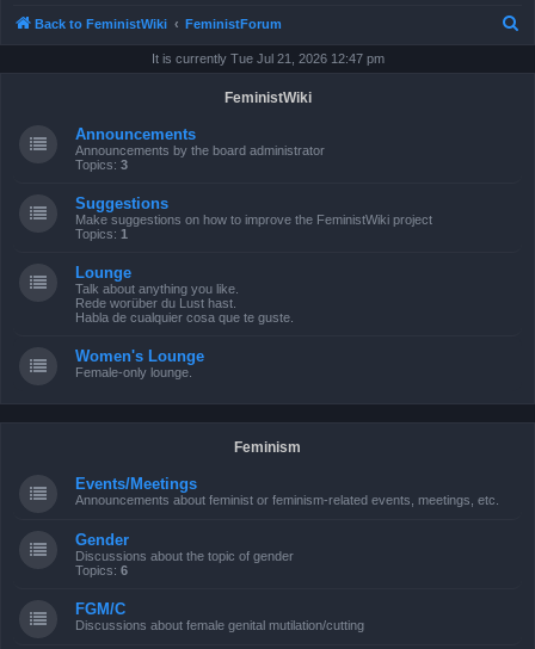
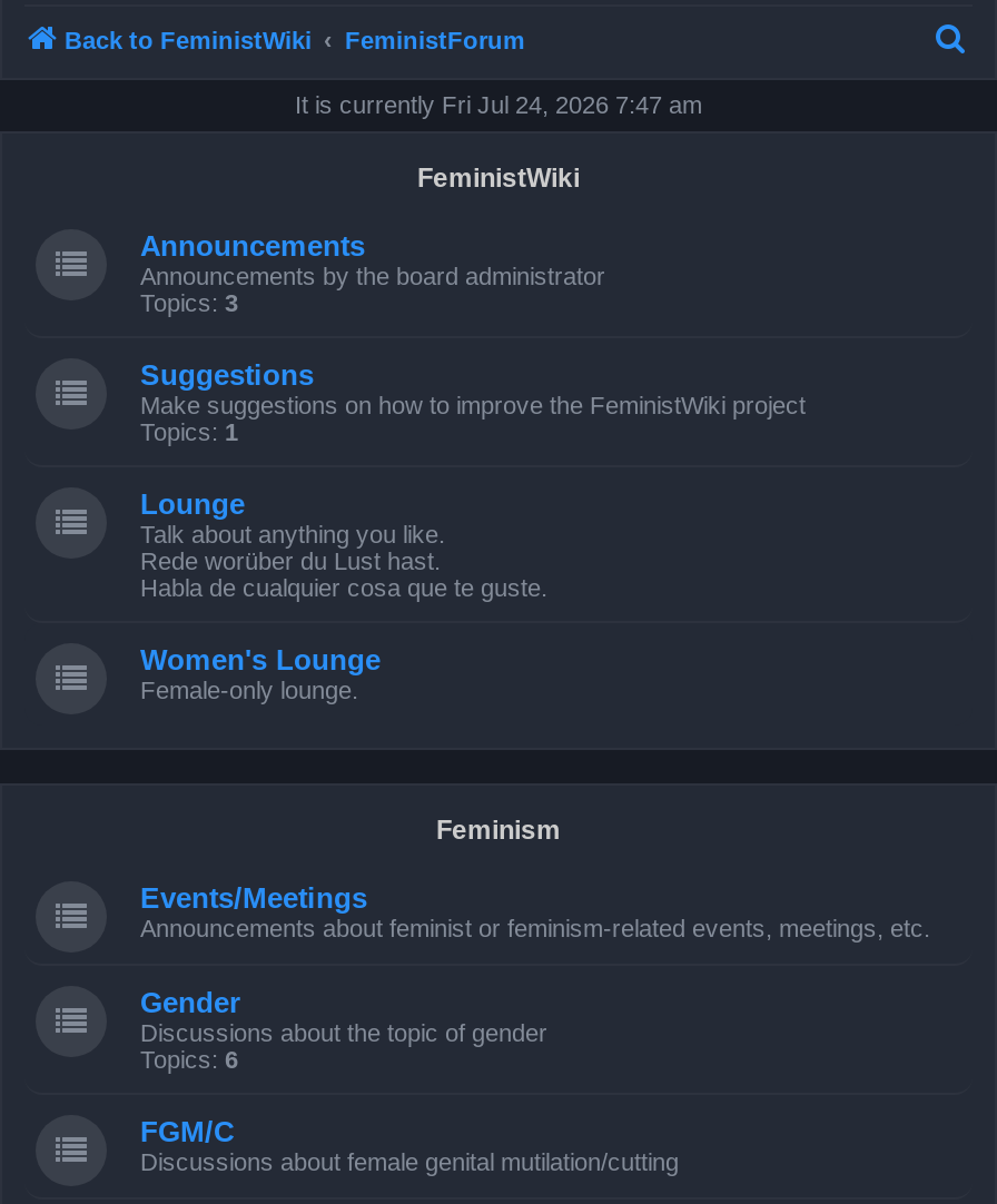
[151,51,384,66] It is currently Tue Jul 21, 2026 12:47 pm -> [295,91,702,118] It is currently Fri Jul 24, 2026 7:47 am

